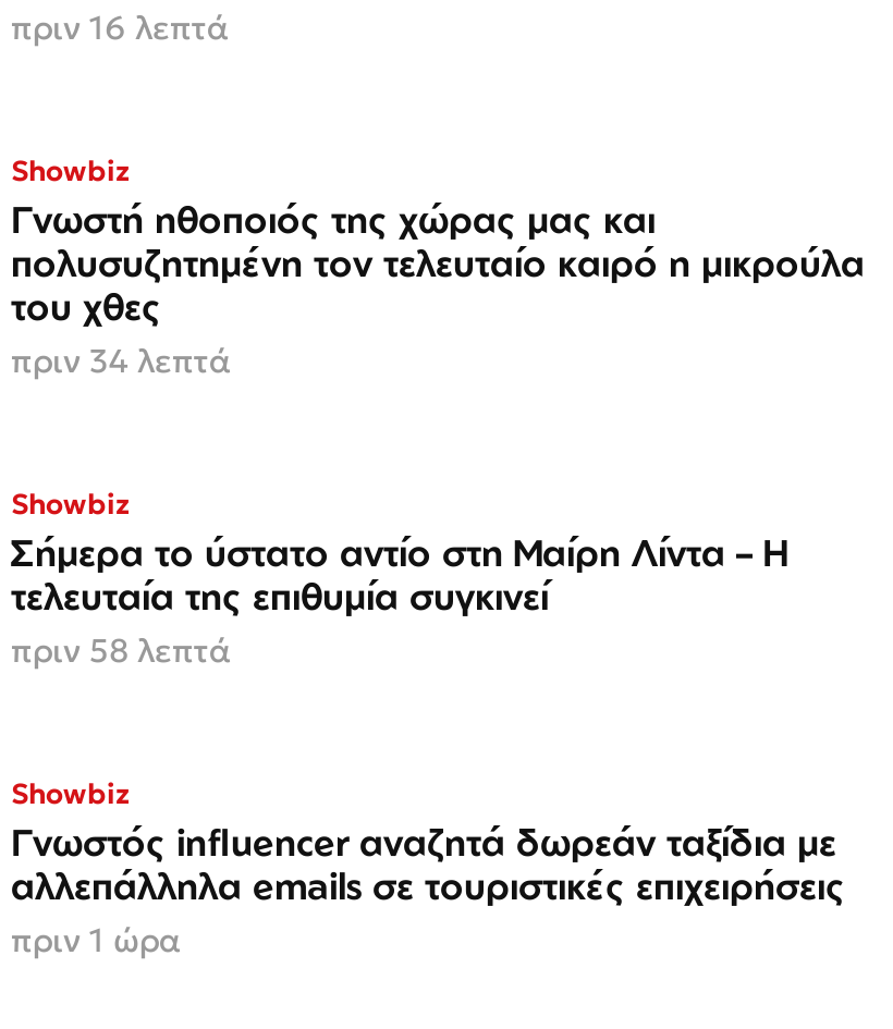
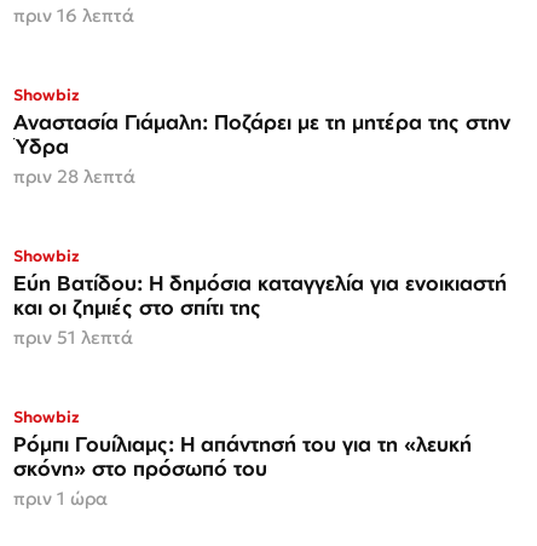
[11,196,865,381] Γνωστή ηθοποιός της χώρας μας και | πολυσυζητημένη τον τελευταίο καιρό η μικρούλα | του χθες | πριν 34 λεπτά -> [13,109,510,187] Αναστασία Γιάμαλη: Ποζάρει με τη μητέρα της στην | Ύδρα | πριν 28 λεπτά
[11,529,788,670] Σήμερα το ύστατο αντίο στη Μαίρη Λίντα – Η | τελευταία της επιθυμία συγκινεί | πριν 58 λεπτά -> [13,270,507,348] Εύη Βατίδου: Η δημόσια καταγγελία για ενοικιαστή | και οι ζημιές στο σπίτι της | πριν 51 λεπτά
[11,818,845,908] Γνωστός influencer αναζητά δωρεάν ταξίδια με | αλλεπάλληλα emails σε τουριστικές επιχειρήσεις -> [13,431,472,480] Ρόμπι Γουίλιαμς: Η απάντησή του για τη «λευκή | σκόνη» στο πρόσωπό του

